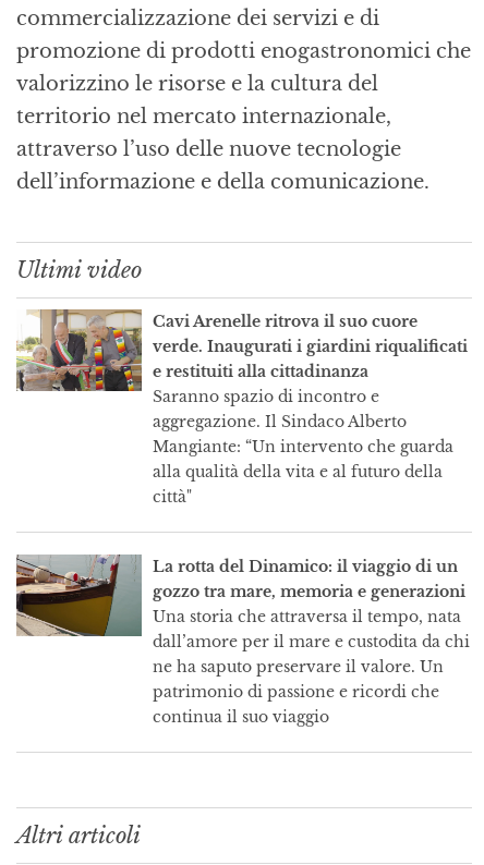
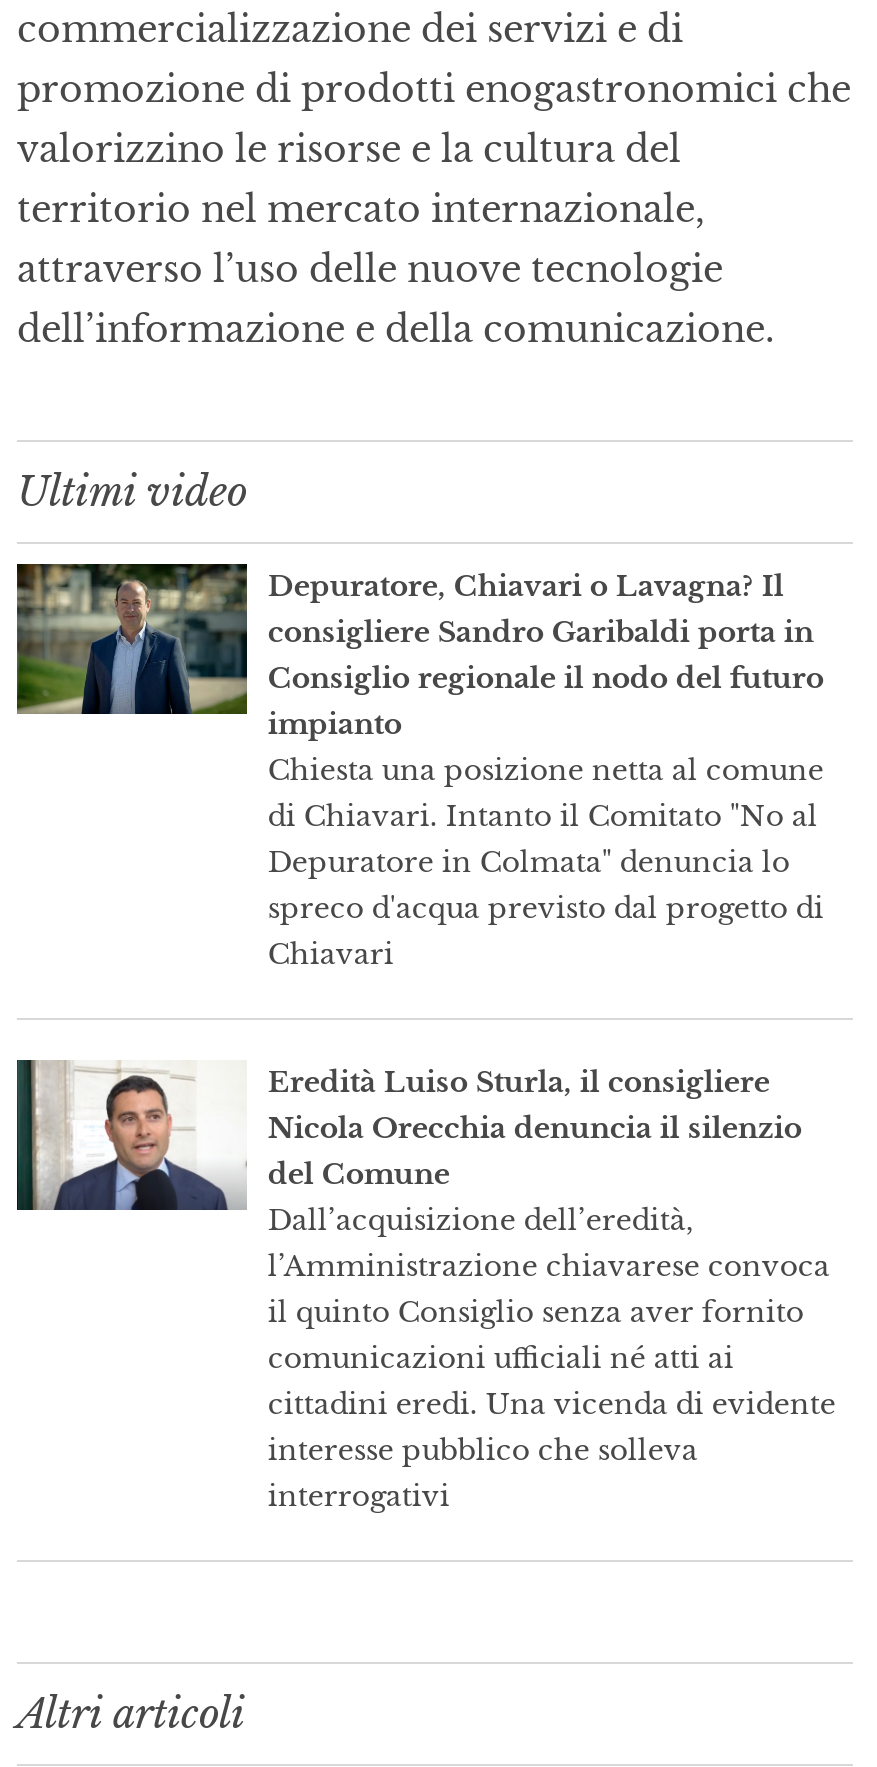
[15,308,468,507] [image] | Cavi Arenelle ritrova il suo cuore | verde. Inaugurati i giardini riqualificati | e restituiti alla cittadinanza | Saranno spazio di incontro e | aggregazione. Il Sindaco Alberto | Mangiante: “Un intervento che guarda | alla qualità della vita e al futuro della | città" -> [15,562,824,973] [image] | Depuratore, Chiavari o Lavagna? Il | consigliere Sandro Garibaldi porta in | Consiglio regionale il nodo del futuro | impianto | Chiesta una posizione netta al comune | di Chiavari. Intanto il Comitato "No al | Depuratore in Colmata" denuncia lo | spreco d'acqua previsto dal progetto di | Chiavari
[15,553,470,727] [image] | La rotta del Dinamico: il viaggio di un | gozzo tra mare, memoria e generazioni | Una storia che attraversa il tempo, nata | dall’amore per il mare e custodita da chi | ne ha saputo preservare il valore. Un | patrimonio di passione e ricordi che | continua il suo viaggio -> [15,1058,836,1515] [image] | Eredità Luiso Sturla, il consigliere | Nicola Orecchia denuncia il silenzio | del Comune | Dall’acquisizione dell’eredità, | l’Amministrazione chiavarese convoca | il quinto Consiglio senza aver fornito | comunicazioni ufficiali né atti ai | cittadini eredi. Una vicenda di evidente | interesse pubblico che solleva | interrogativi

